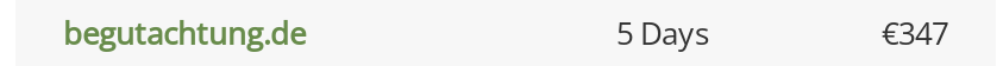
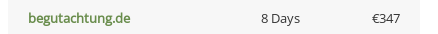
[616,12,709,54] 5 Days -> [260,9,299,27] 8 Days

